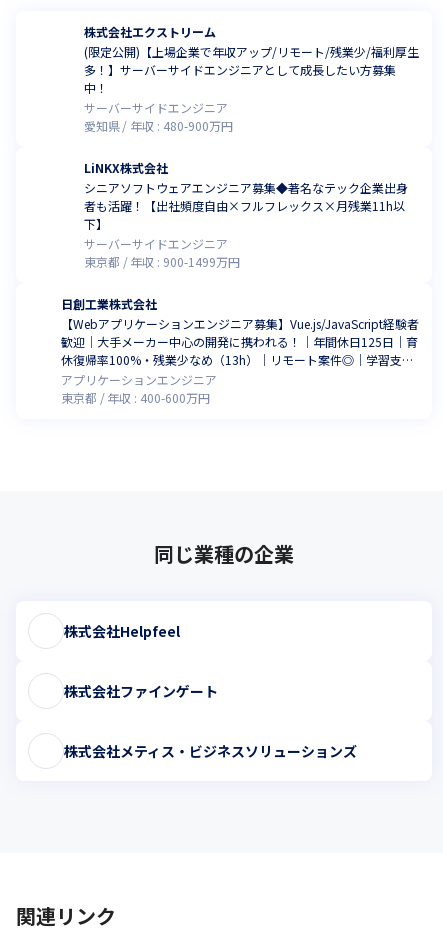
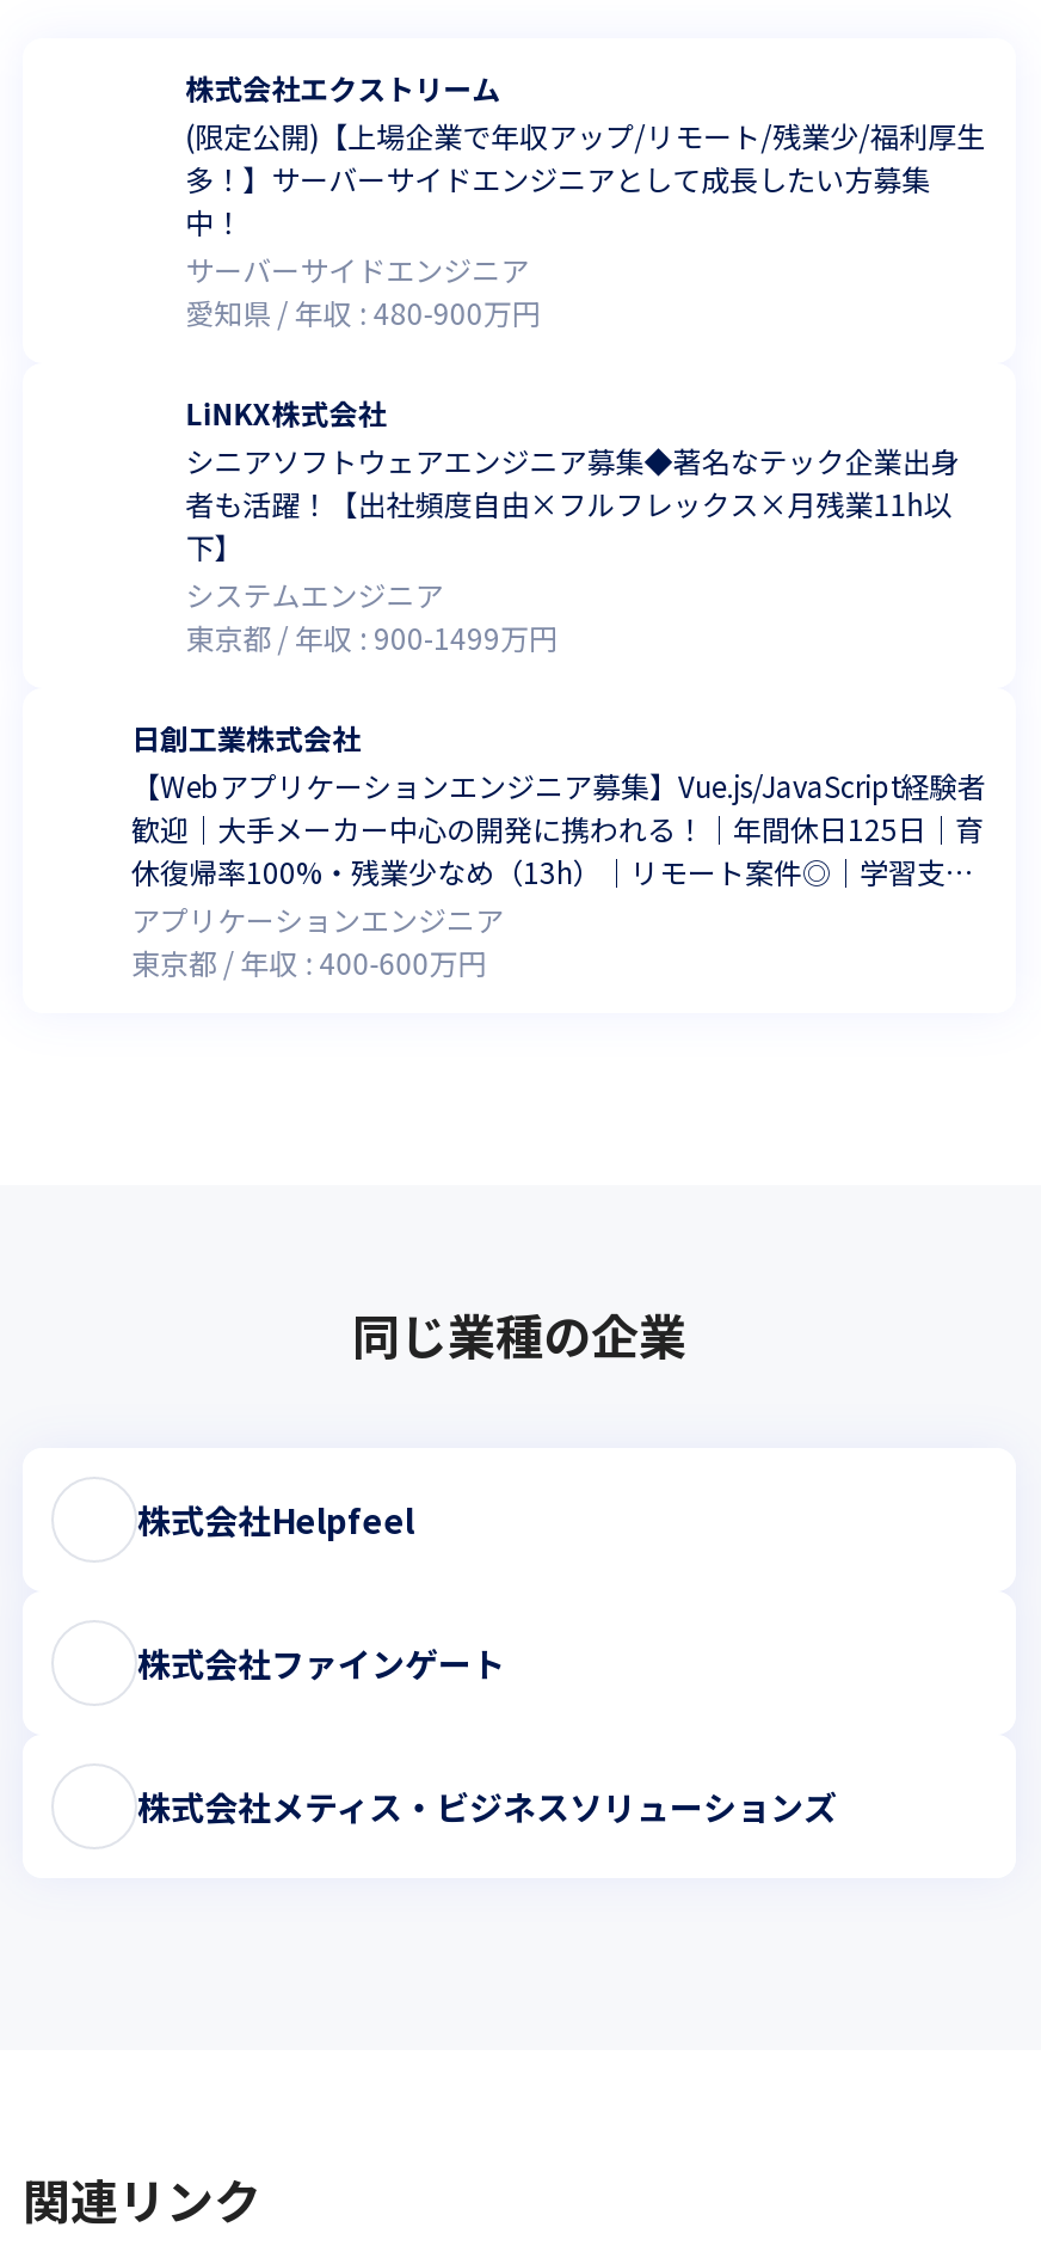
[84,235,228,252] サーバーサイドエンジニア -> [186,573,443,614] システムエンジニア

